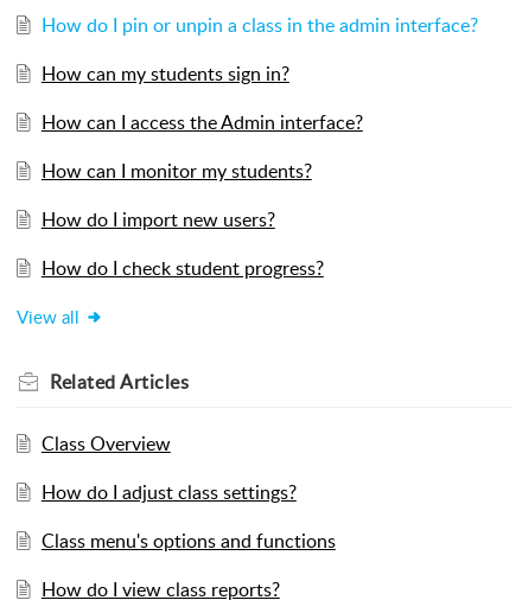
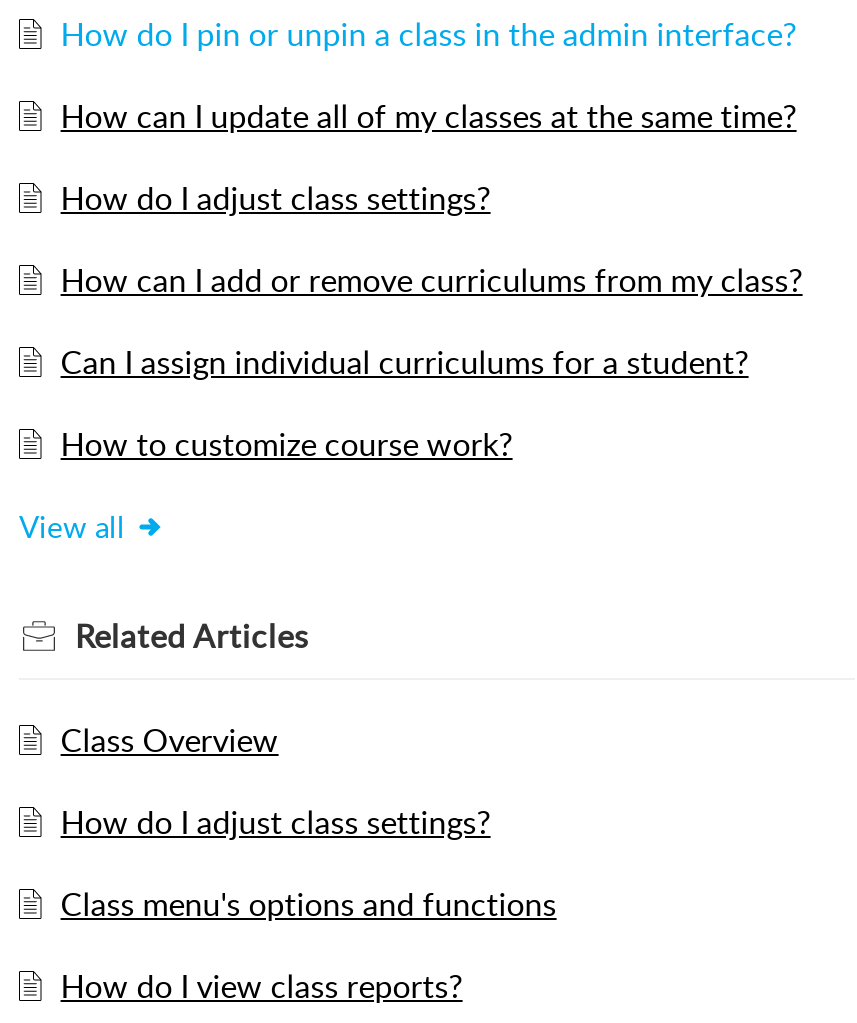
[41,60,289,86] How can my students sign in? -> [61,94,797,138] How can I update all of my classes at the same time?
[41,109,363,135] How can I access the Admin interface? -> [61,176,491,220] How do I adjust class settings?
[41,158,312,184] How can I monitor my students? -> [61,258,803,302] How can I add or remove curriculums from my class?
[41,206,275,232] How do I import new users? -> [61,340,749,384] Can I assign individual curriculums for a student?
[41,255,324,281] How do I check student progress? -> [61,422,513,466] How to customize course work?

